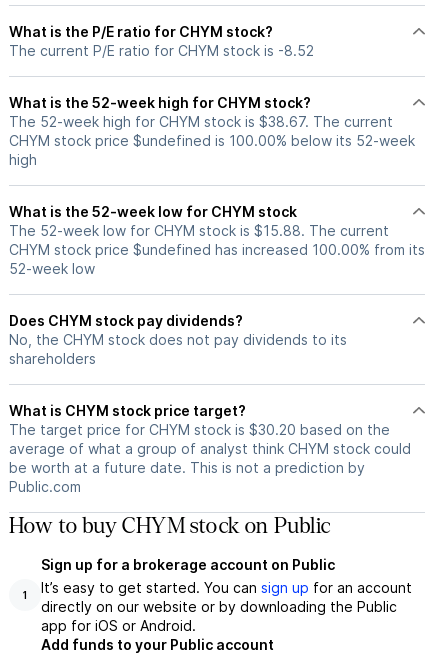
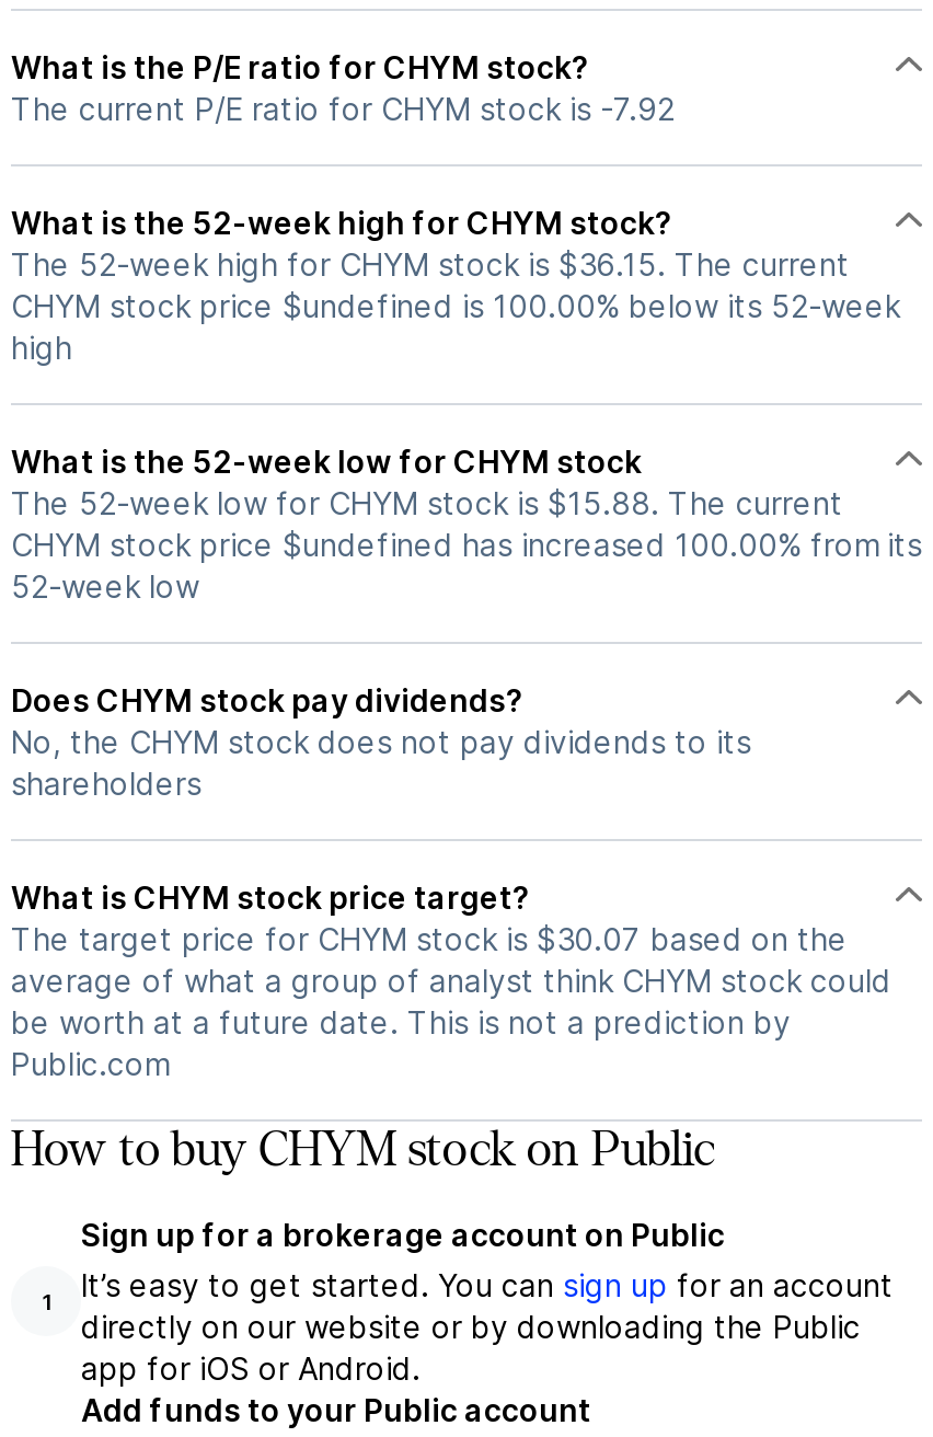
[9,42,314,59] The current P/E ratio for CHYM stock is -8.52 -> [11,89,675,126] The current P/E ratio for CHYM stock is -7.92
[9,113,393,130] The 52-week high for CHYM stock is $38.67. The current -> [11,244,850,281] The 52-week high for CHYM stock is $36.15. The current
[9,421,390,438] The target price for CHYM stock is $30.20 based on the -> [11,919,848,956] The target price for CHYM stock is $30.07 based on the

